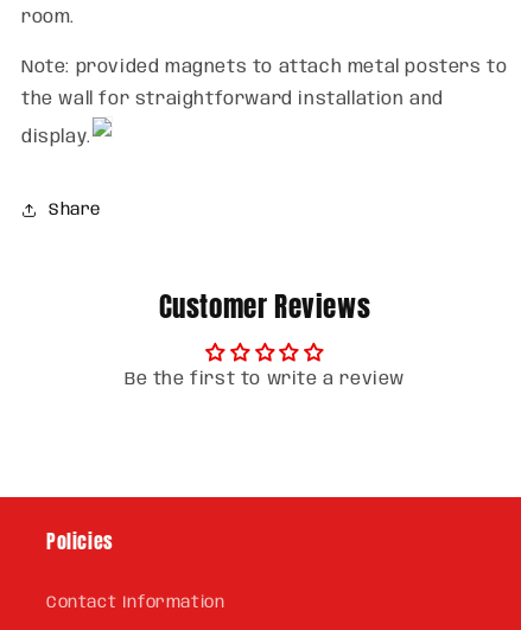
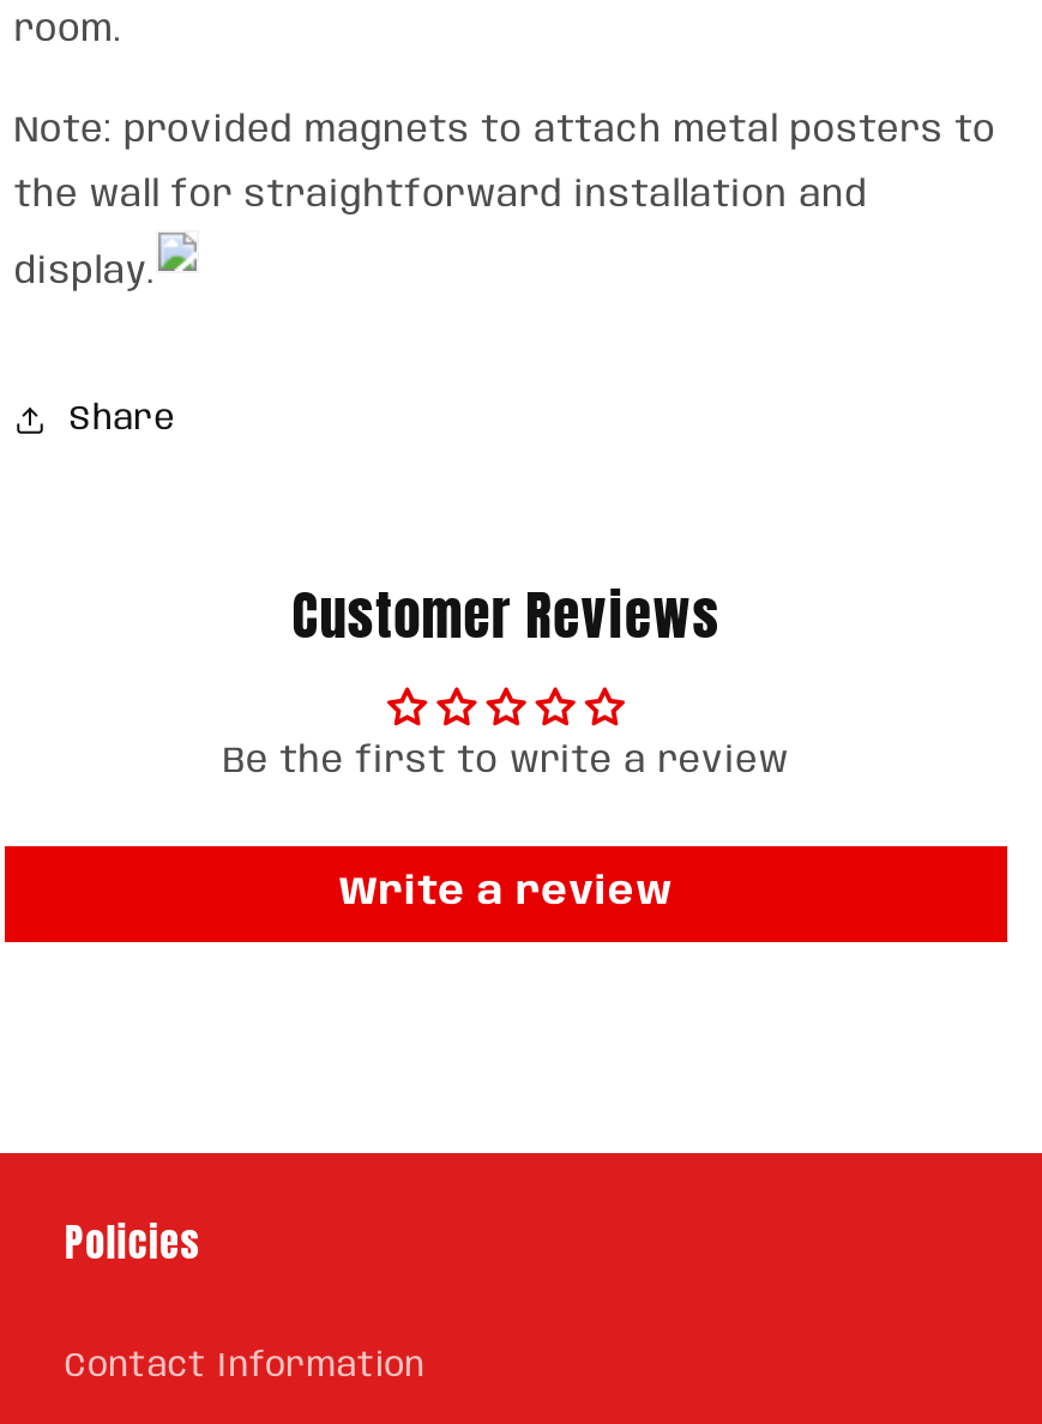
none -> [339,873,673,914] Write a review

